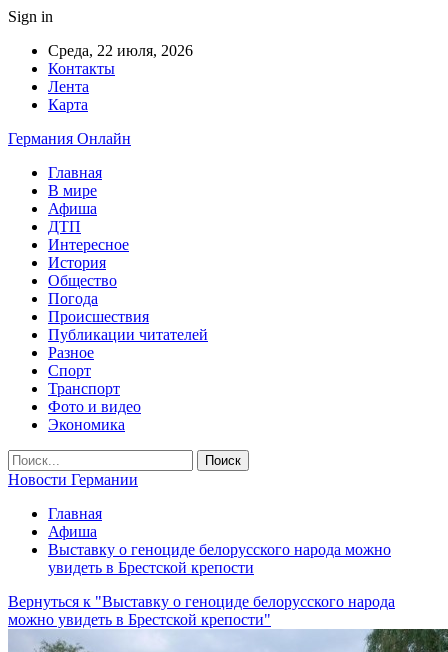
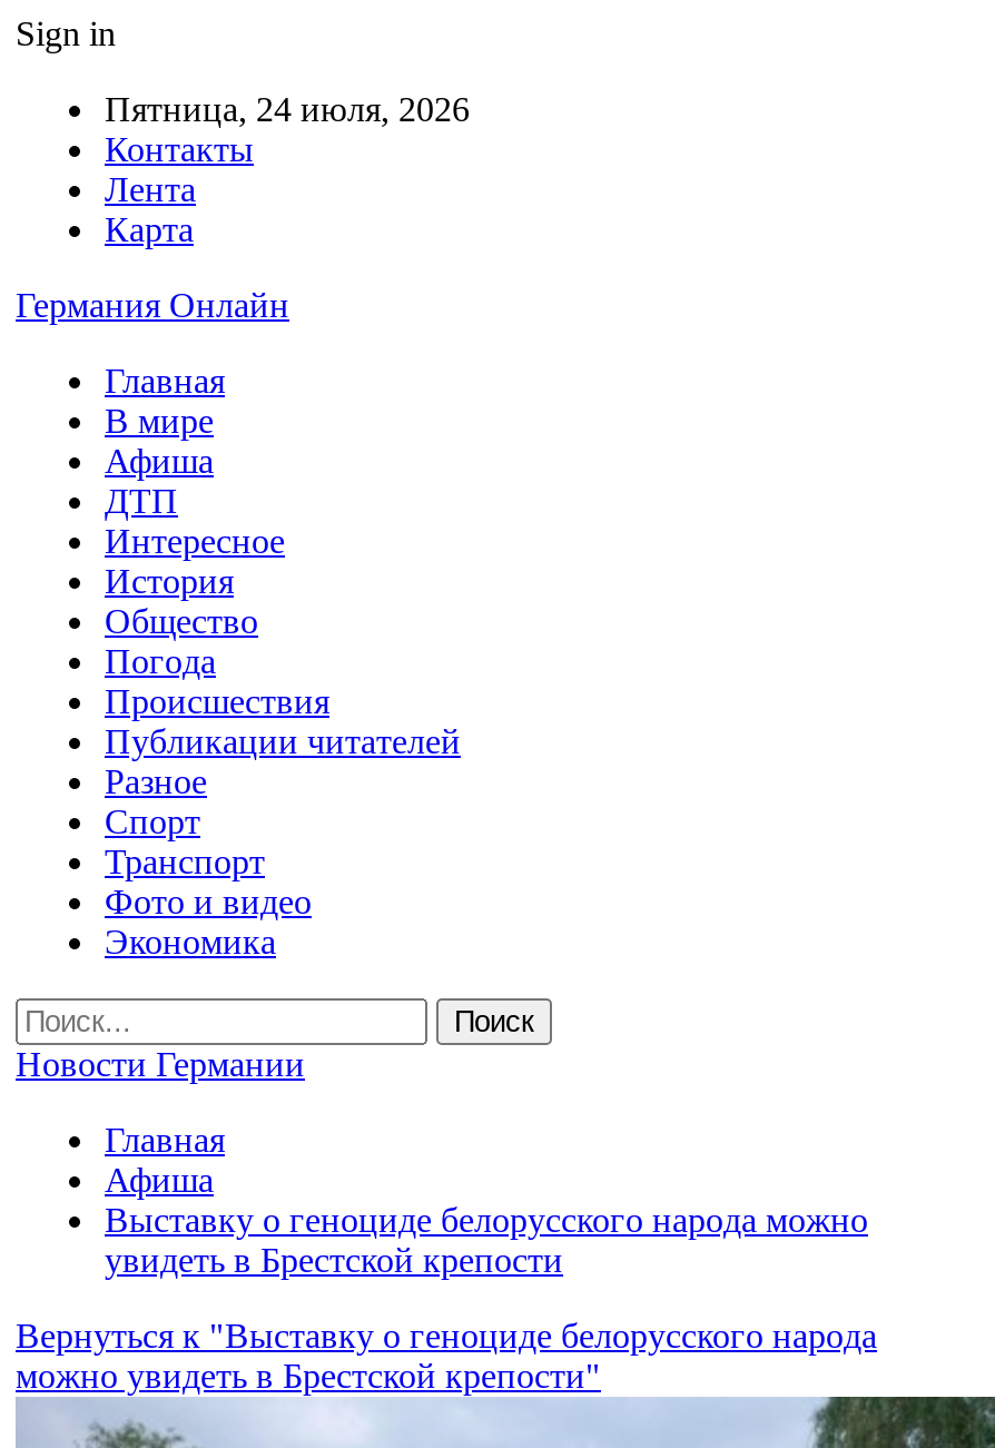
[48,42,193,59] Среда, 22 июля, 2026 -> [105,90,470,128] Пятница, 24 июля, 2026

